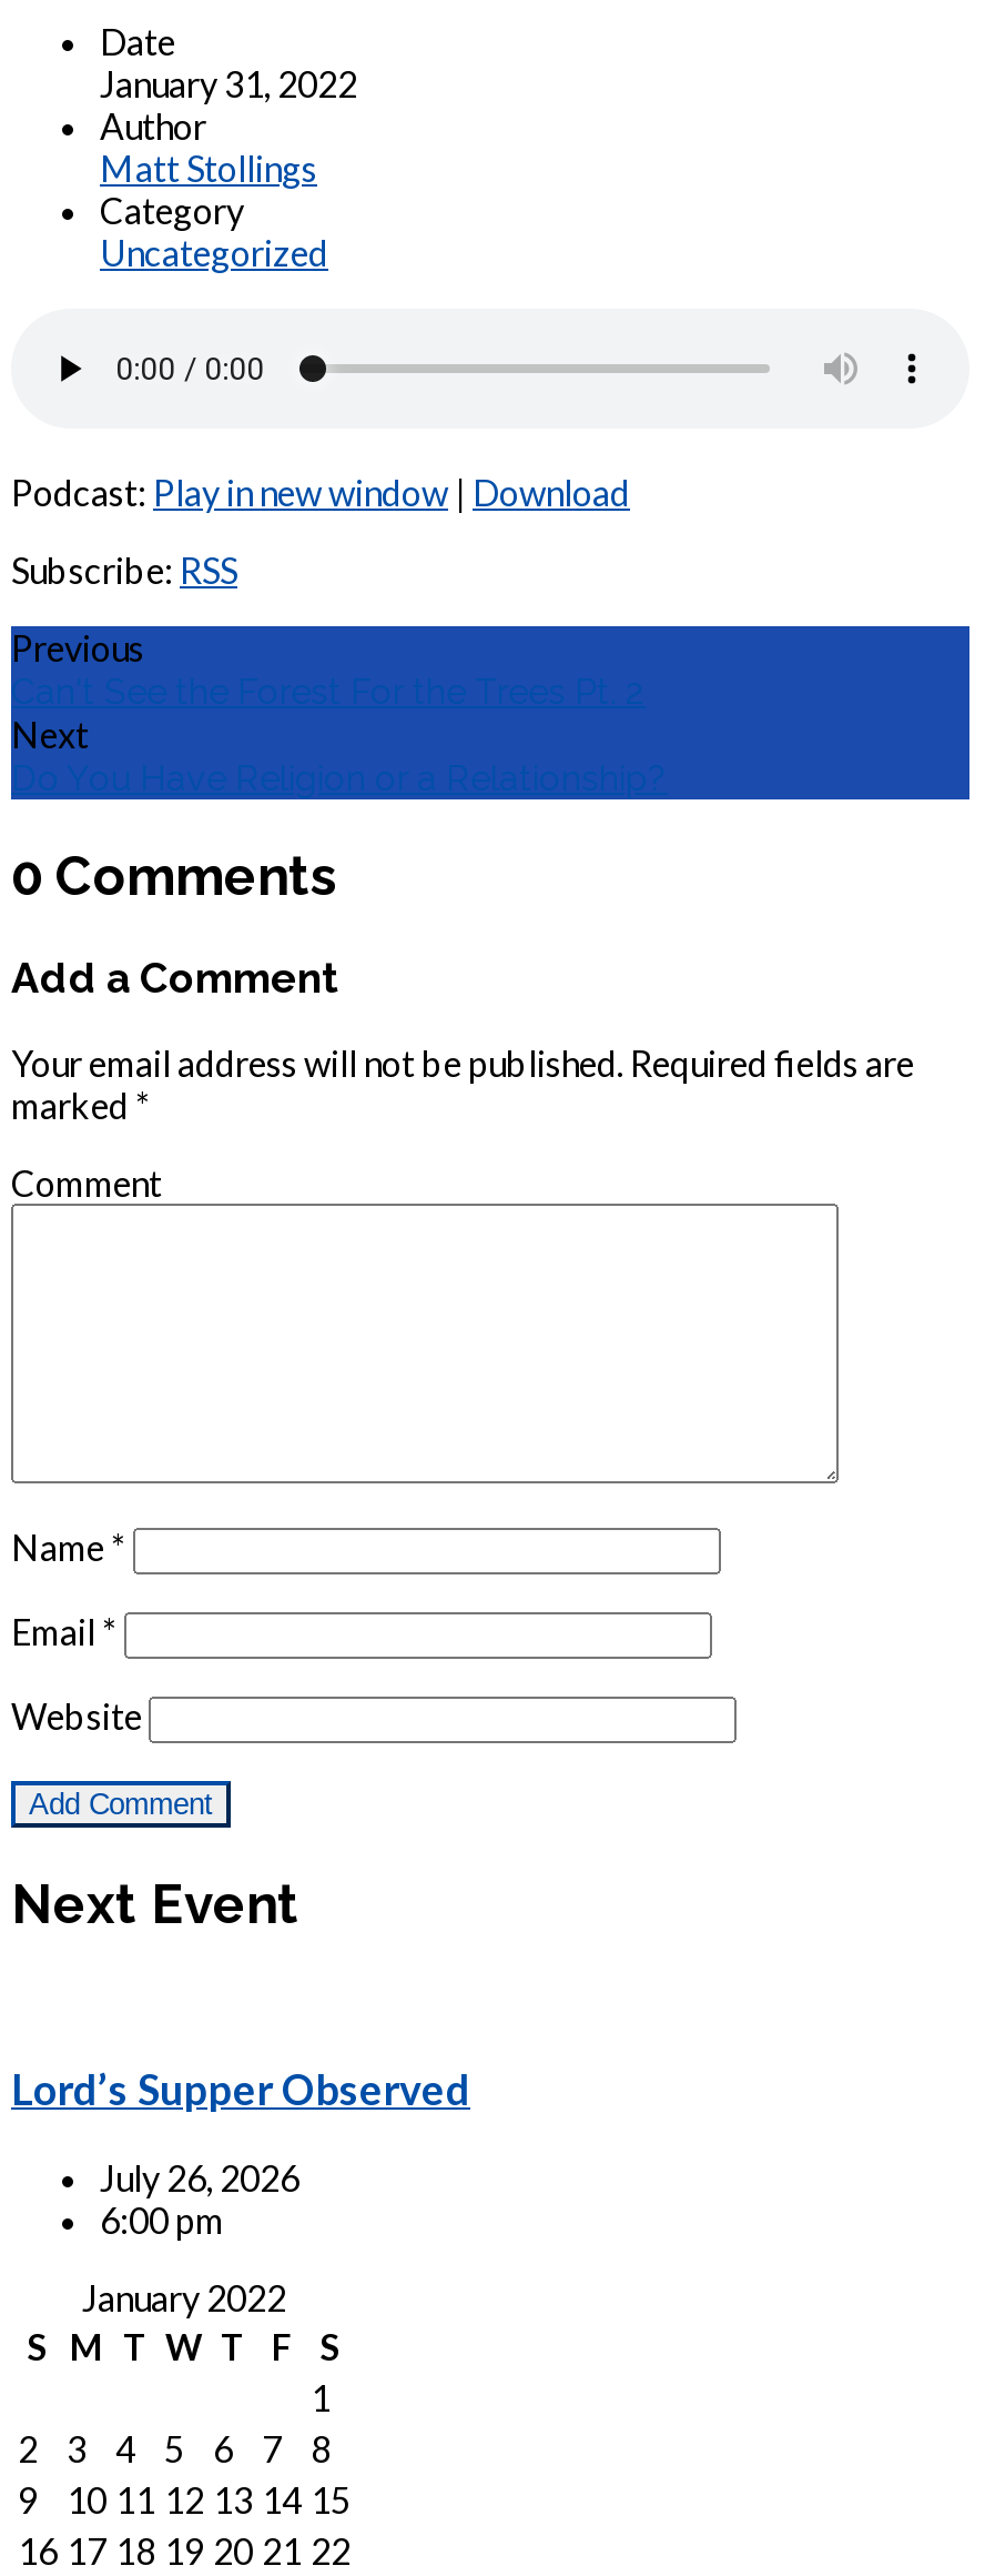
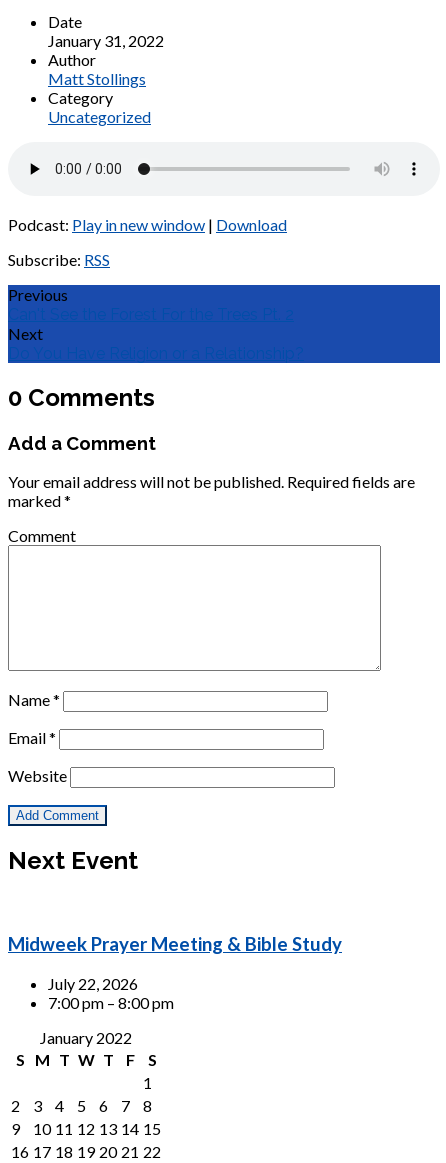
[11,2065,470,2114] Lord’s Supper Observed -> [8,933,342,955] Midweek Prayer Meeting & Bible Study
[100,2155,299,2240] July 26, 2026 | 6:00 pm -> [48,974,174,1012] July 22, 2026 | 7:00 pm – 8:00 pm

